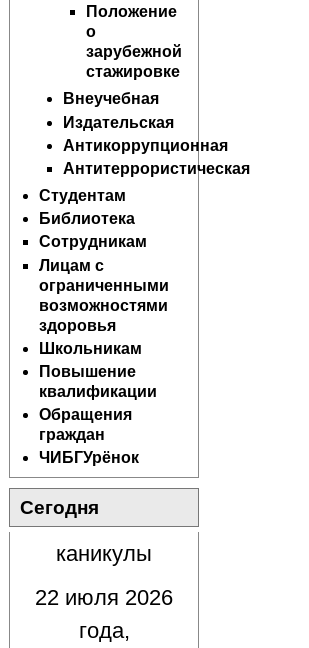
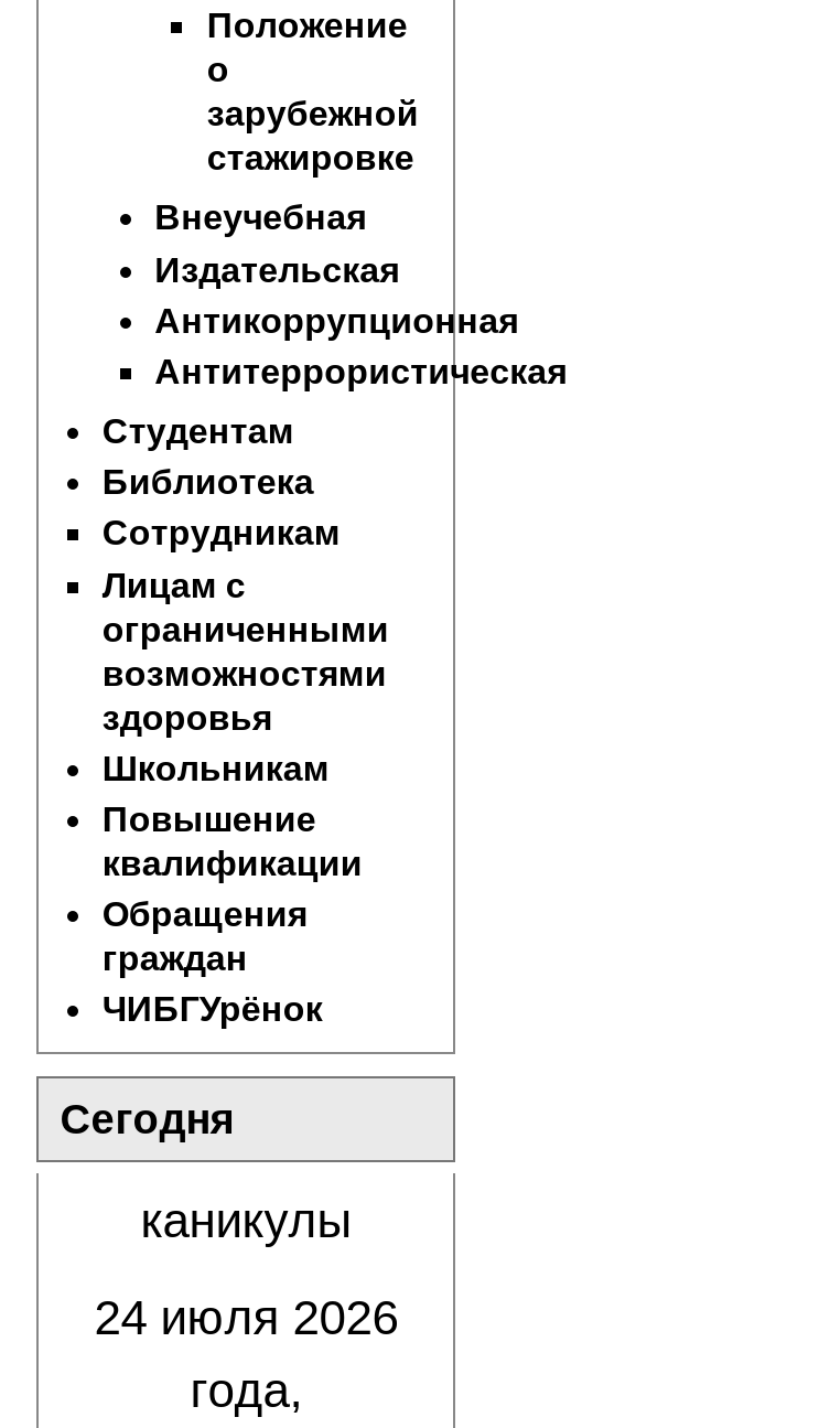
[35,585,173,610] 22 июля 2026 -> [94,1290,398,1345] 24 июля 2026

